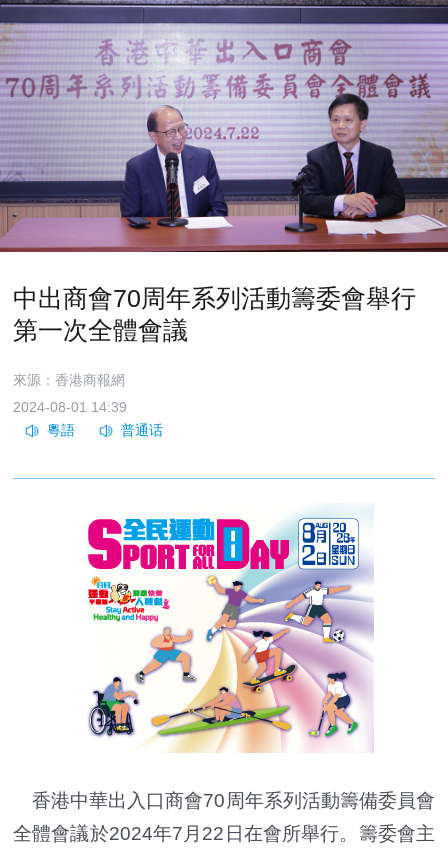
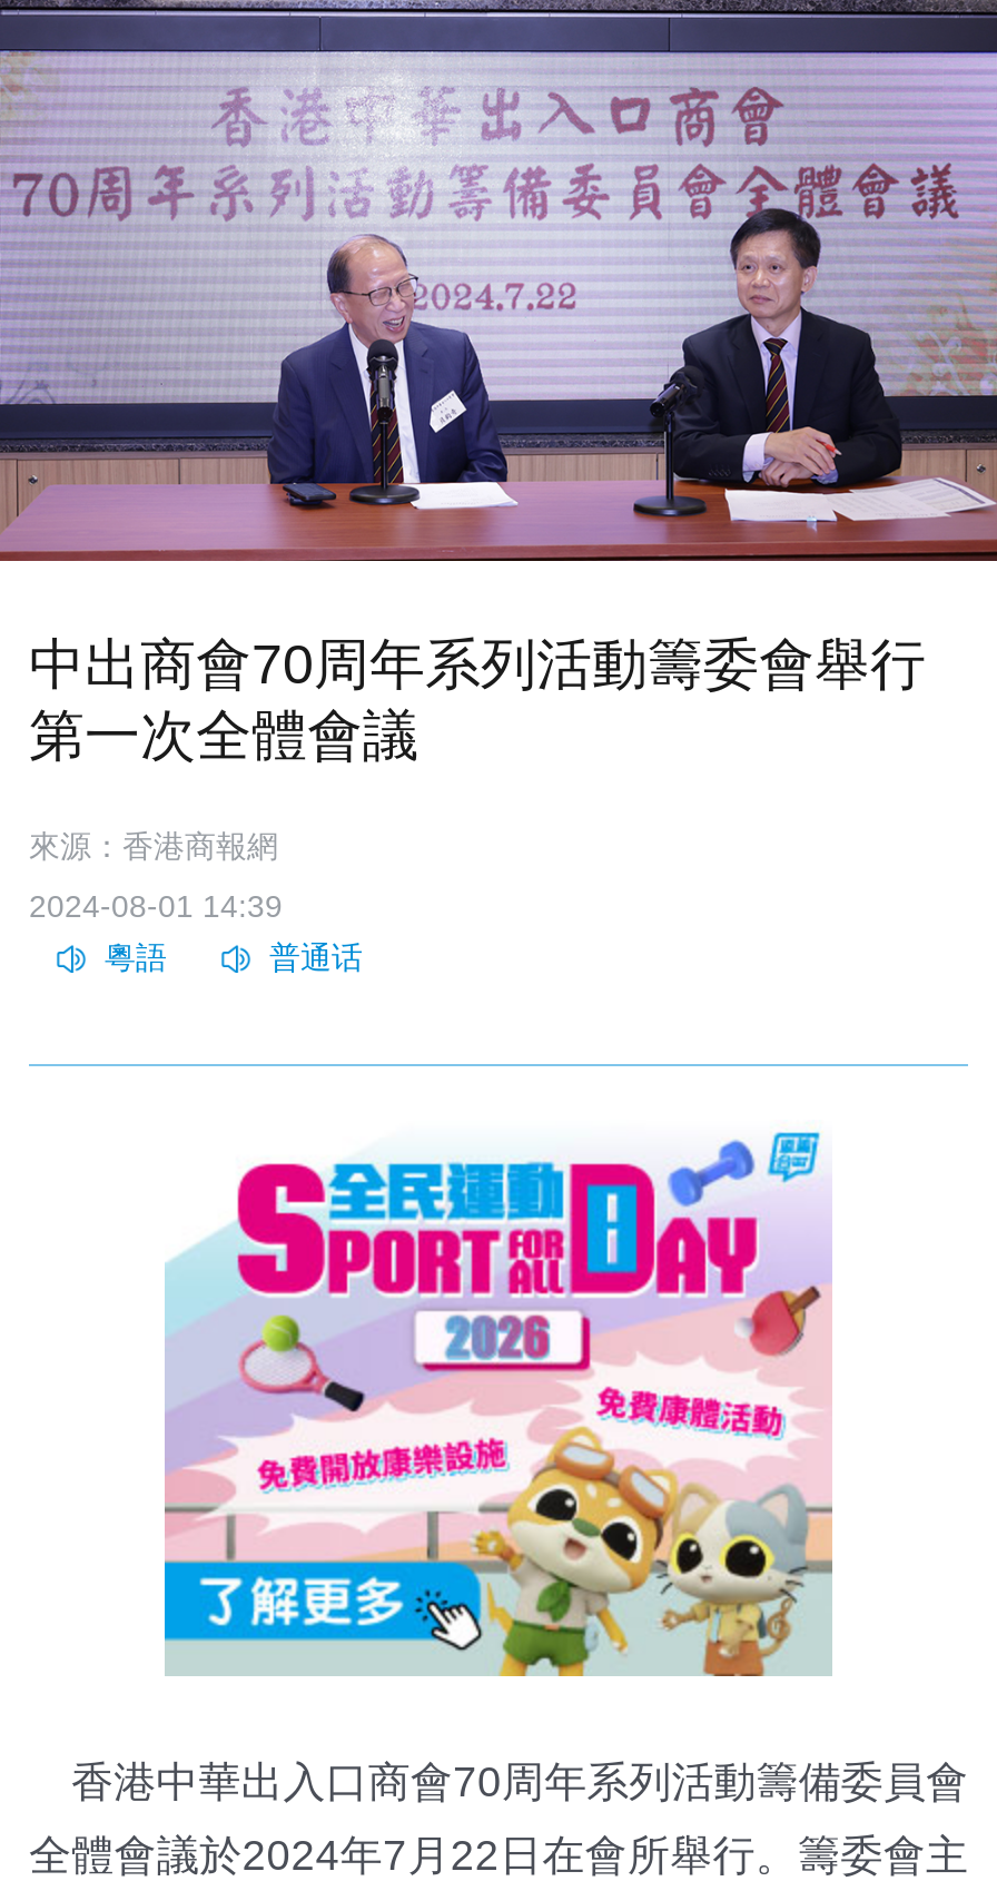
[74,509,374,753] [image] -> [162,1131,832,1678] [image]

